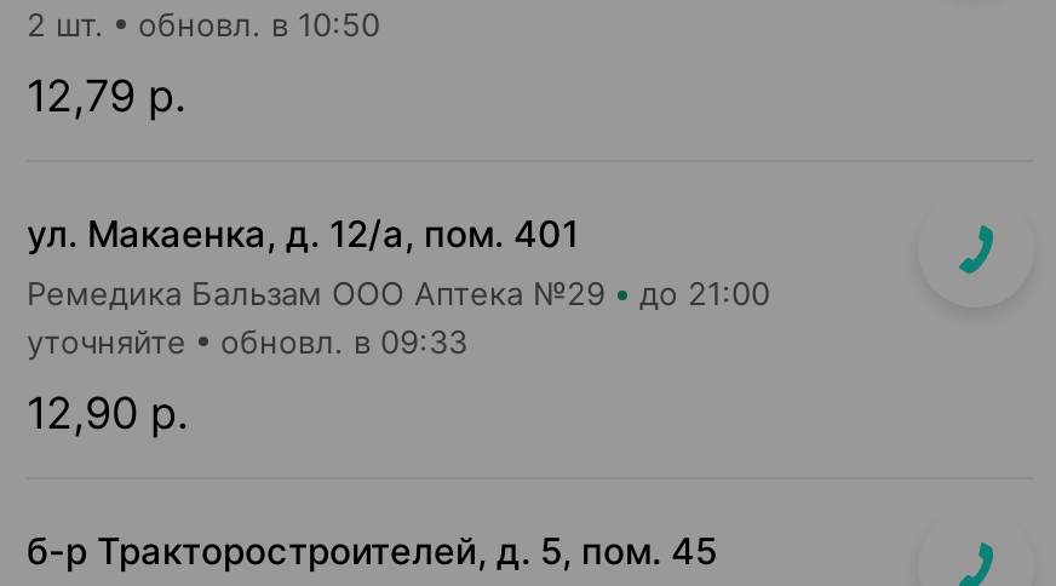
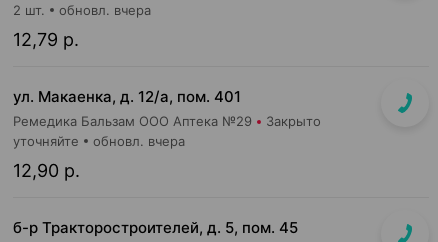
[138,5,380,44] обновл. в 10:50 -> [59,2,151,18] обновл. вчера
[639,274,770,312] до 21:00 -> [266,113,321,129] Закрыто
[220,322,467,361] обновл. в 09:33 -> [93,133,185,149] обновл. вчера

